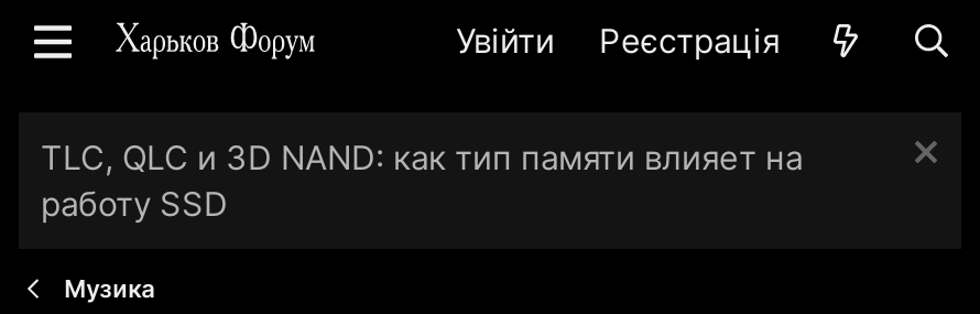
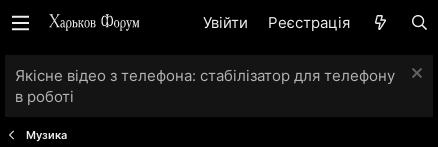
[41,137,803,225] TLC, QLC и 3D NAND: как тип памяти влияет на | работу SSD -> [15,66,395,106] Якісне відео з телефона: стабілізатор для телефону | в роботі

